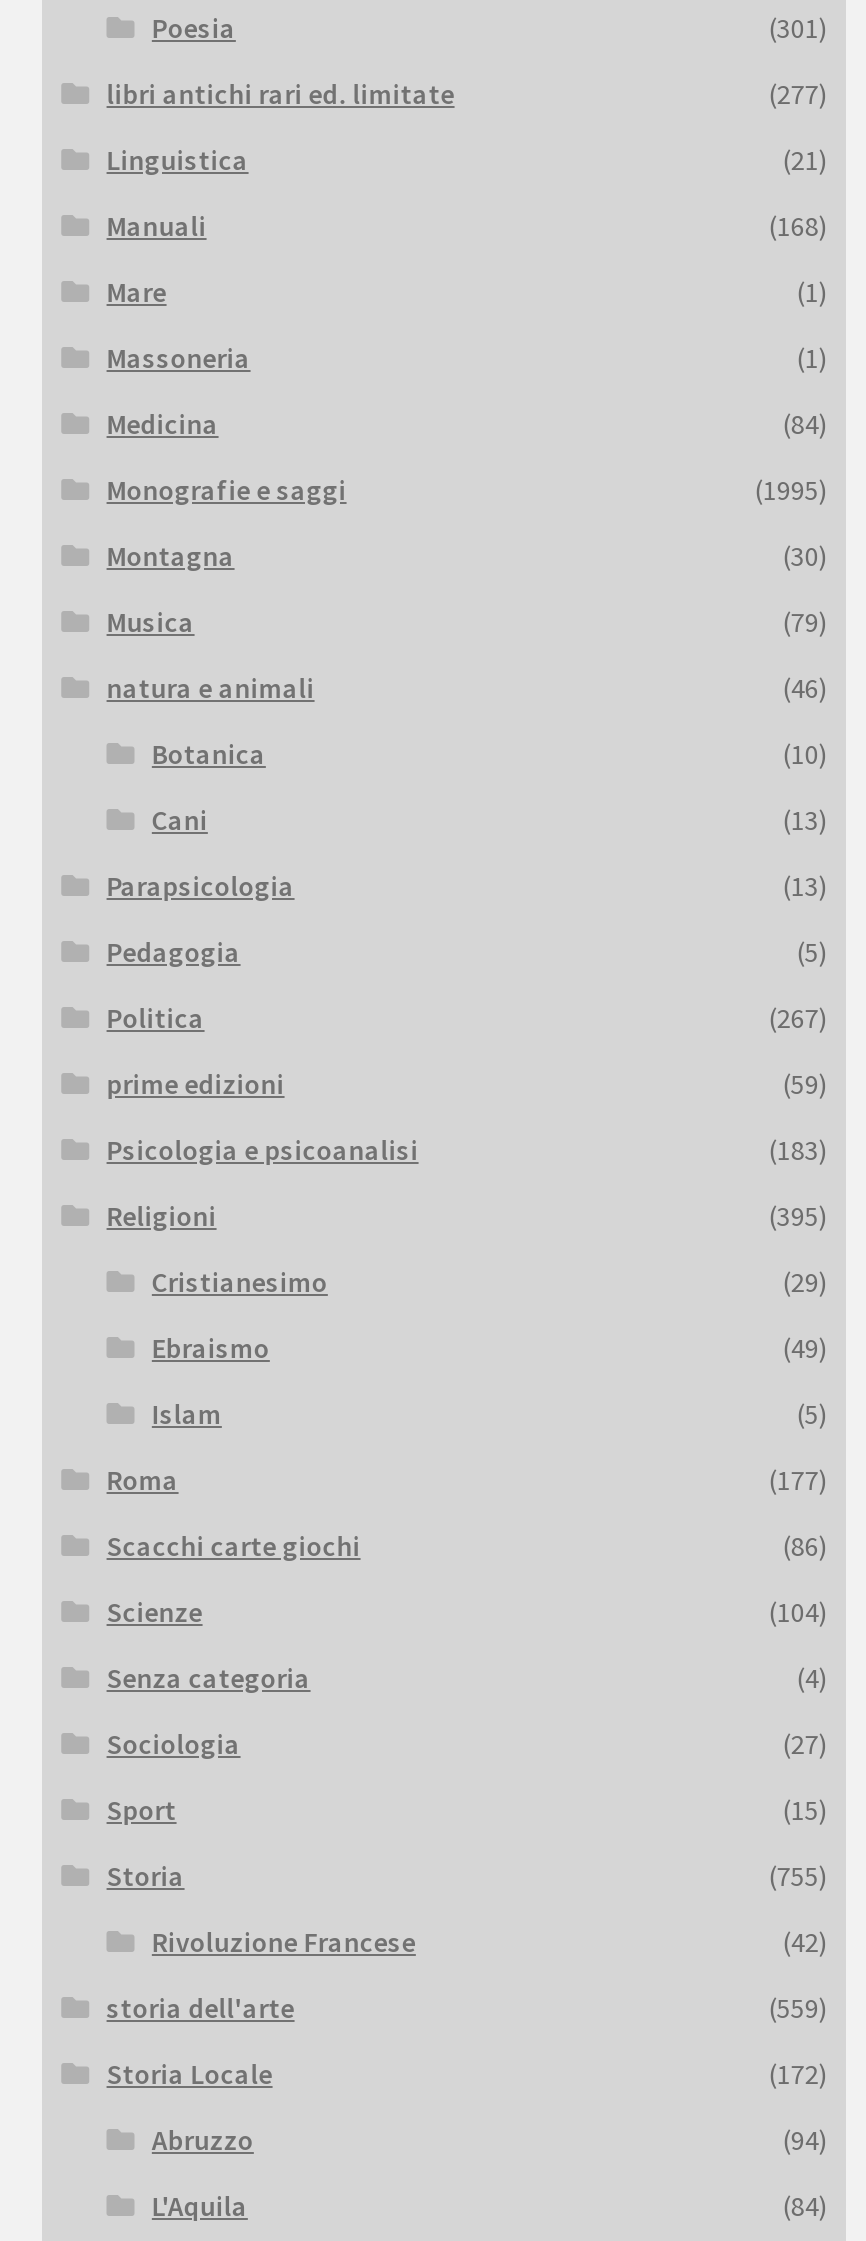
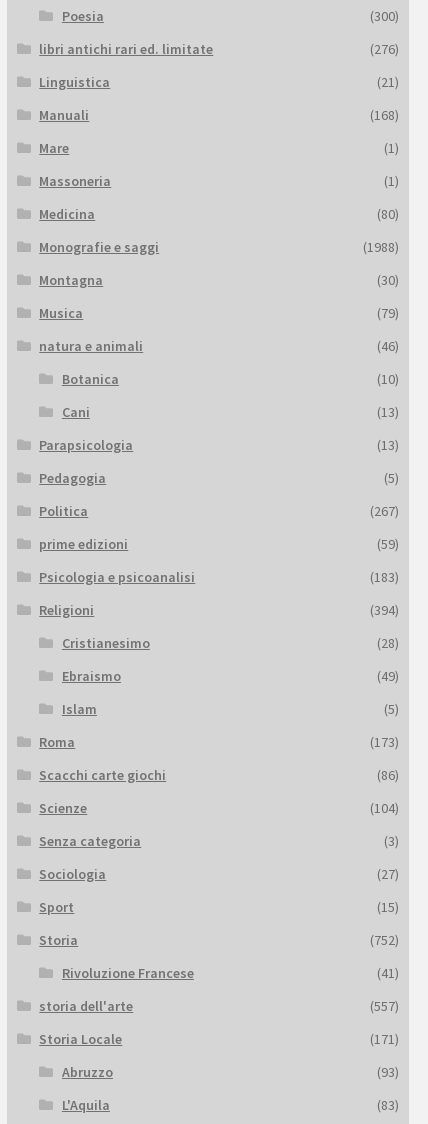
[769,11,827,47] (301) -> [370,7,399,25] (300)
[769,77,827,113] (277) -> [370,40,399,58] (276)
[783,407,827,443] (84) -> [377,205,399,223] (80)
[755,473,827,509] (1995) -> [363,238,399,256] (1988)
[769,1199,827,1235] (395) -> [370,601,399,619] (394)
[783,1265,827,1301] (29) -> [377,634,399,652] (28)
[769,1463,827,1499] (177) -> [370,733,399,751] (173)
[797,1661,827,1697] (4) -> [384,832,399,850] (3)
[769,1859,827,1895] (755) -> [370,931,399,949] (752)
[783,1925,827,1961] (42) -> [377,964,399,982] (41)
[769,1991,827,2027] (559) -> [370,997,399,1015] (557)
[769,2057,827,2093] (172) -> [370,1030,399,1048] (171)
[783,2123,827,2159] (94) -> [377,1063,399,1081] (93)
[783,2189,827,2225] (84) -> [377,1096,399,1114] (83)

